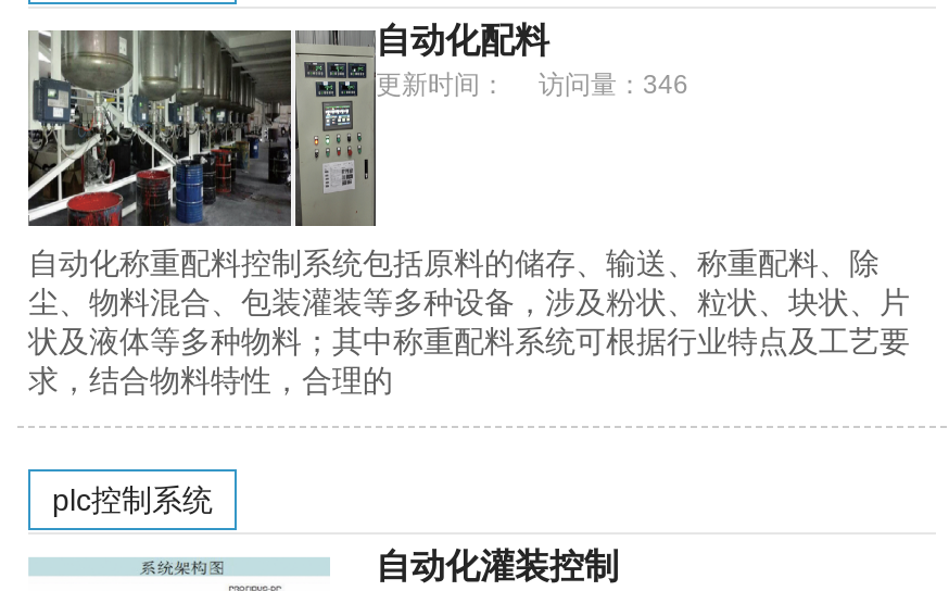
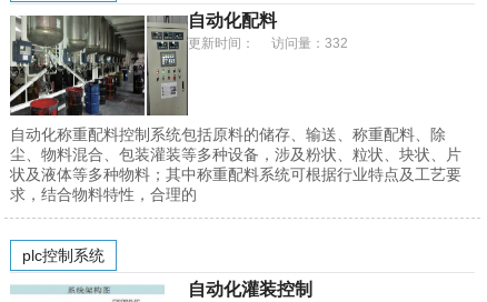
[376,70,688,100] 更新时间： 访问量：346 -> [188,36,348,51] 更新时间： 访问量：332

